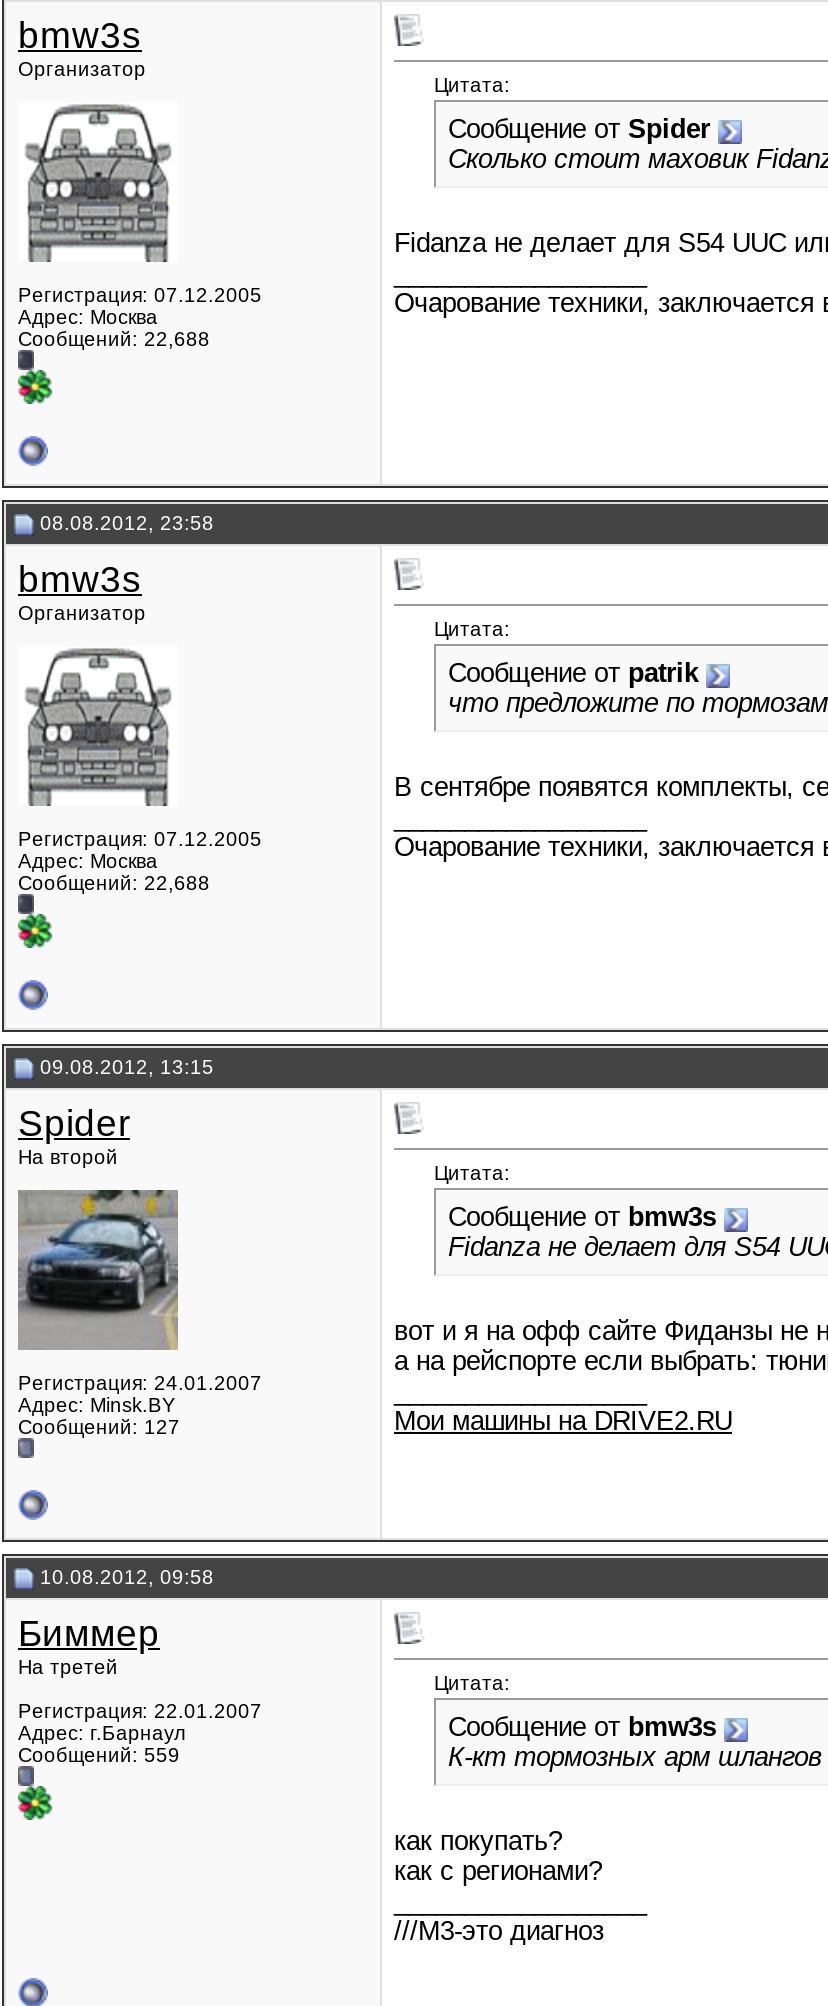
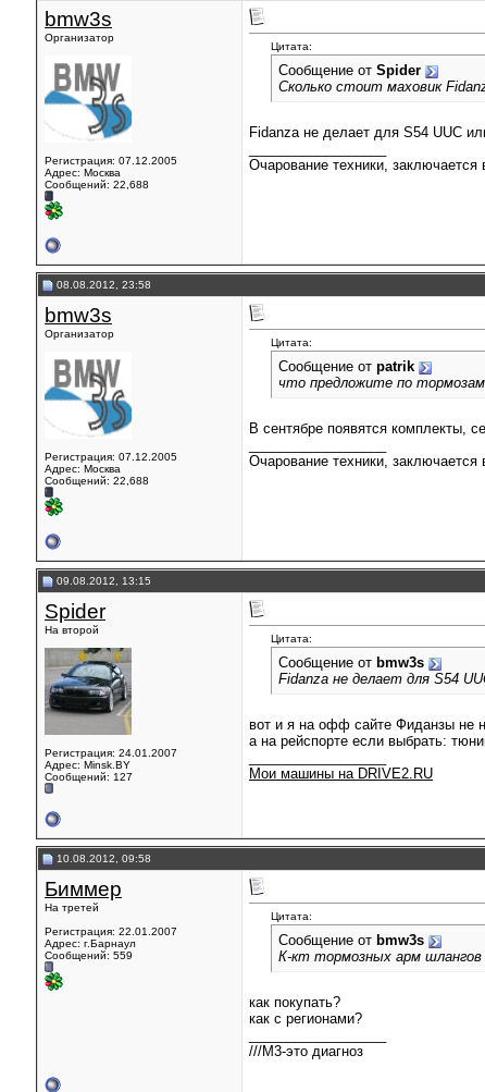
[18,102,178,264] [image] -> [43,57,133,143] [image]
[18,646,178,808] [image] -> [43,353,133,439] [image]

